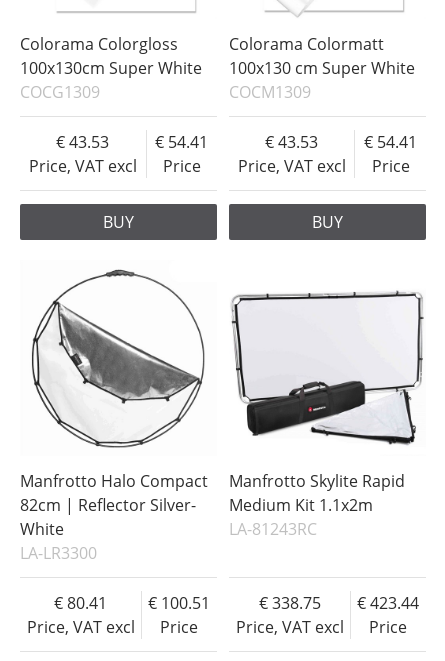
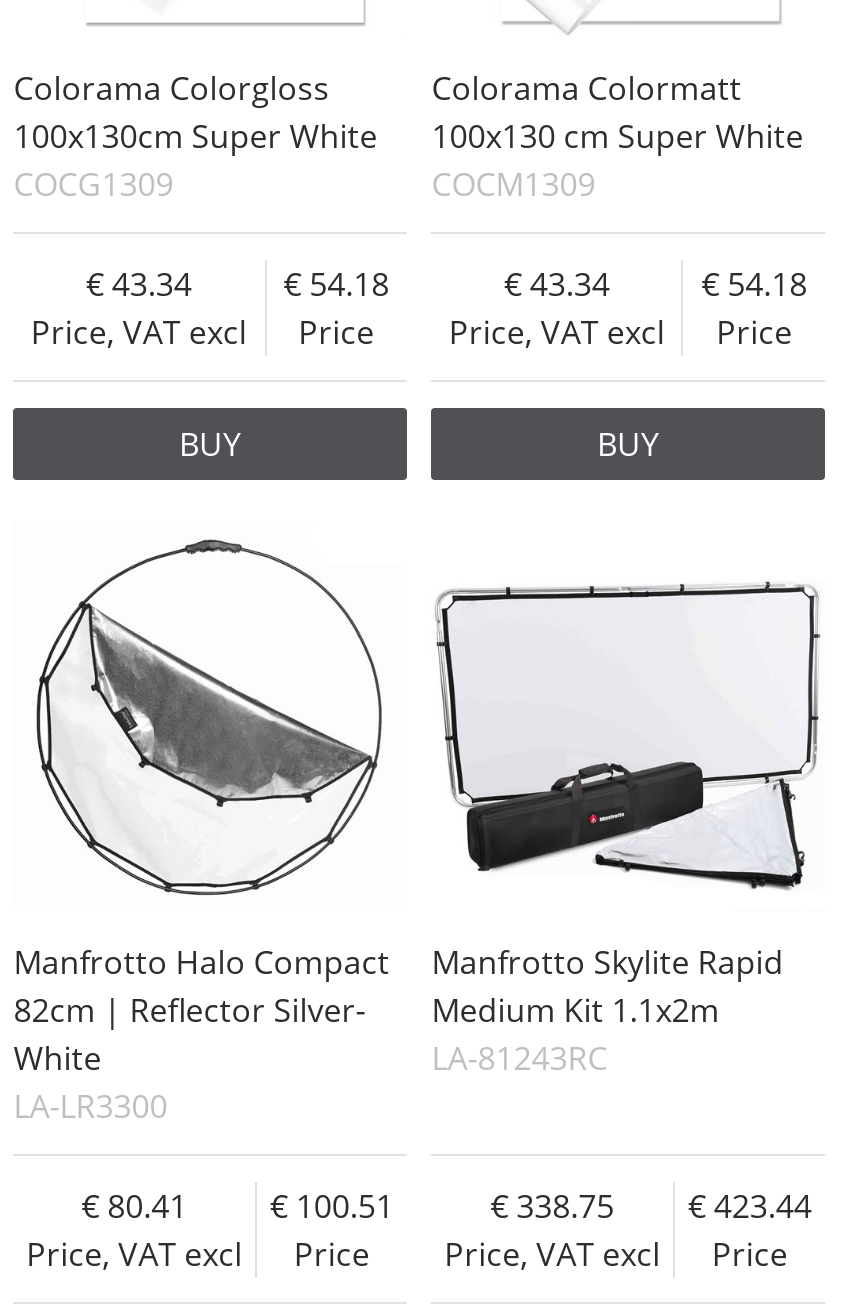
[69,131,109,153] 43.53 -> [112,261,192,305] 43.34
[168,131,208,153] 54.41 -> [309,261,389,305] 54.18
[278,131,318,153] 43.53 -> [530,261,610,305] 43.34
[377,131,417,153] 54.41 -> [727,261,807,305] 54.18

